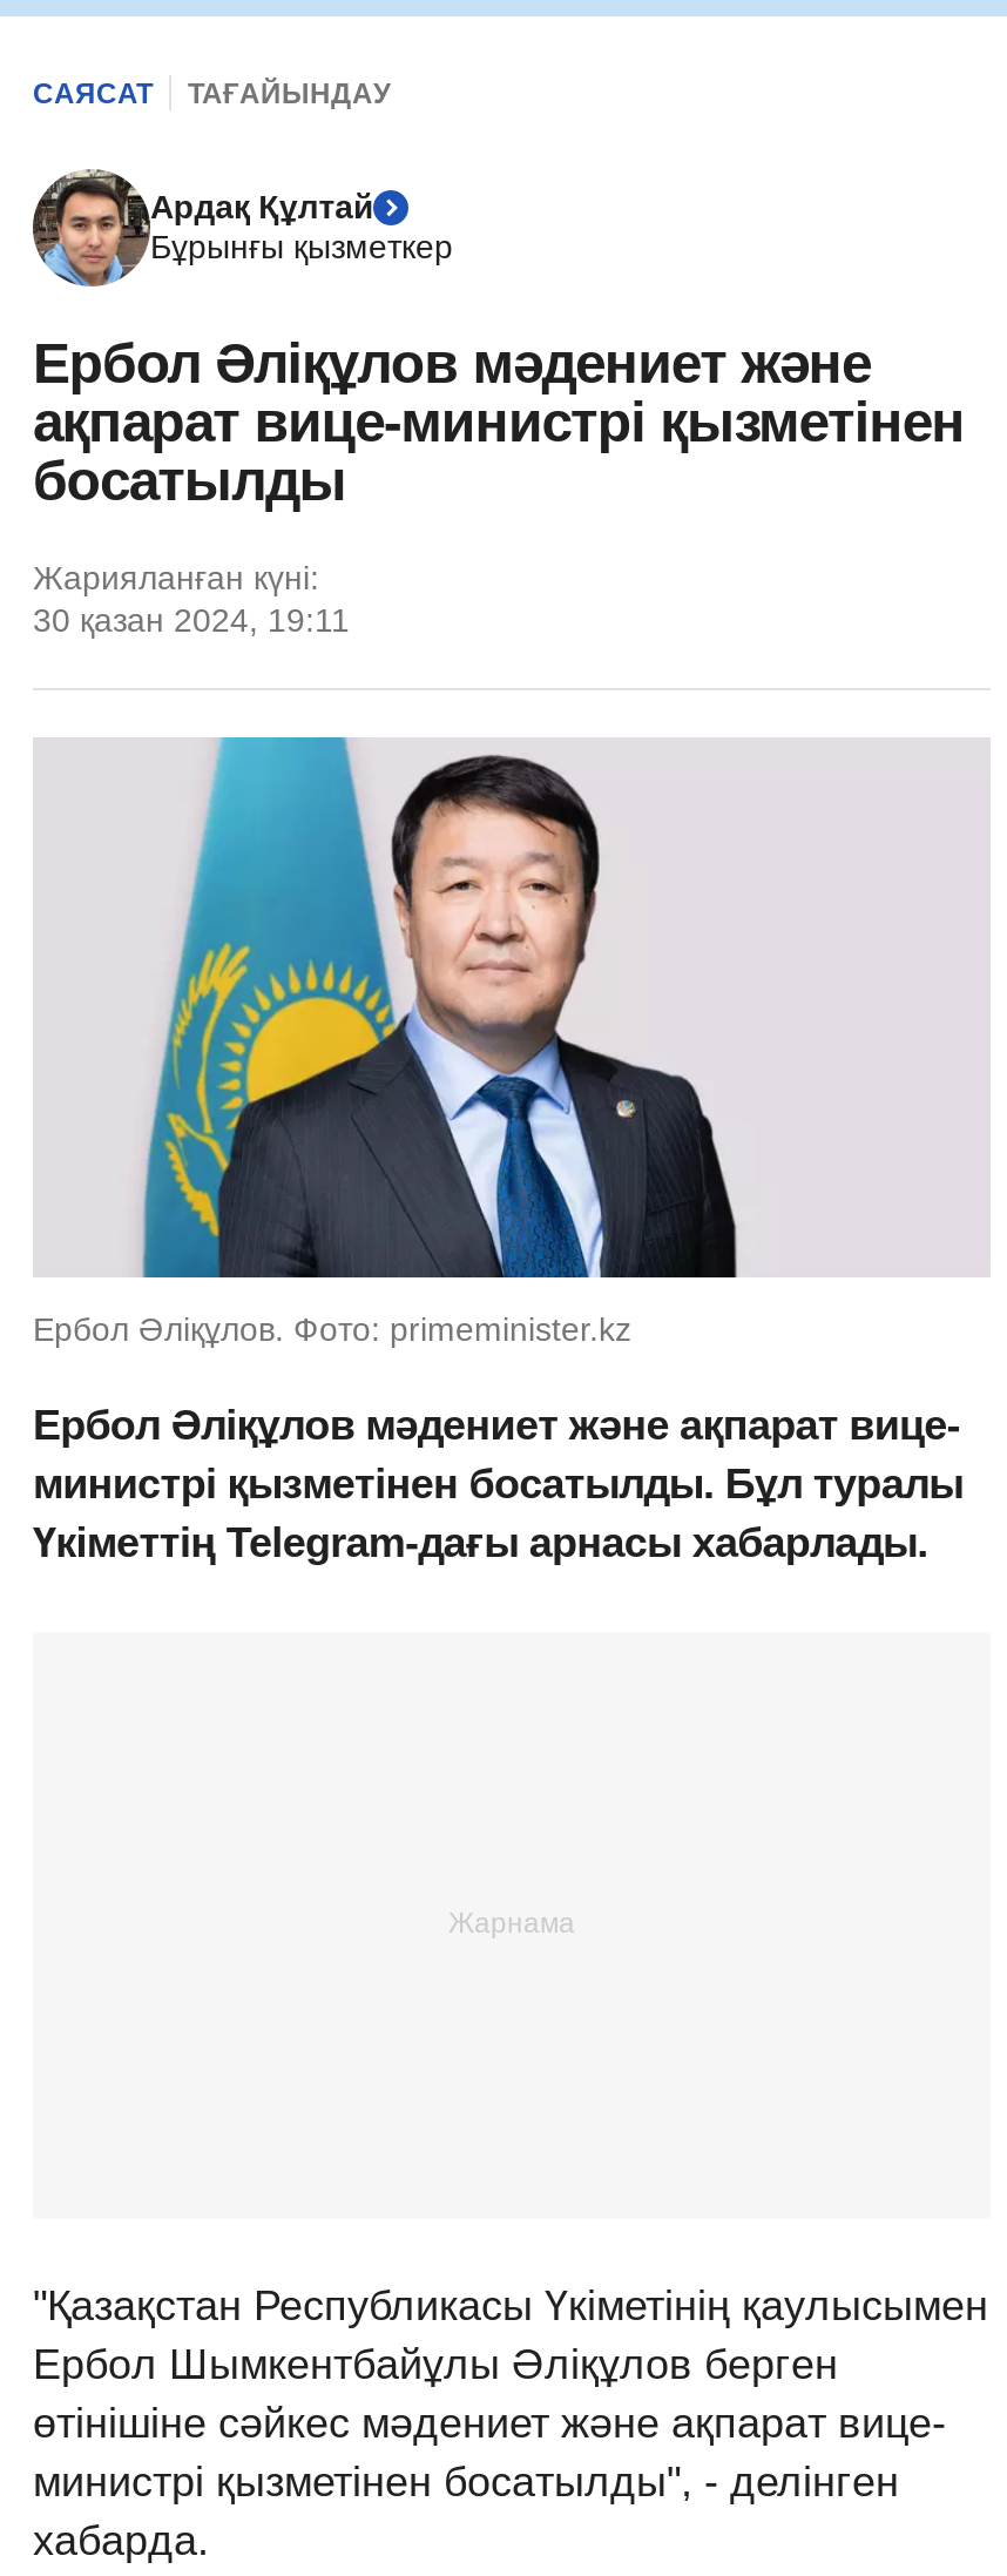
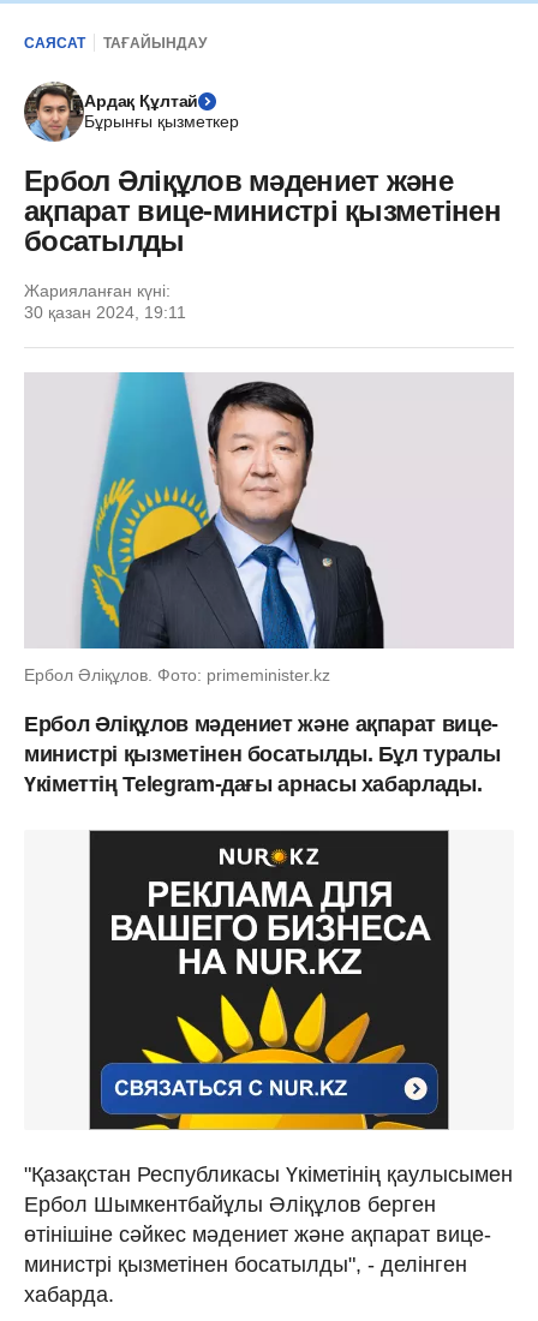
none -> [88,830,450,1131] [image]

